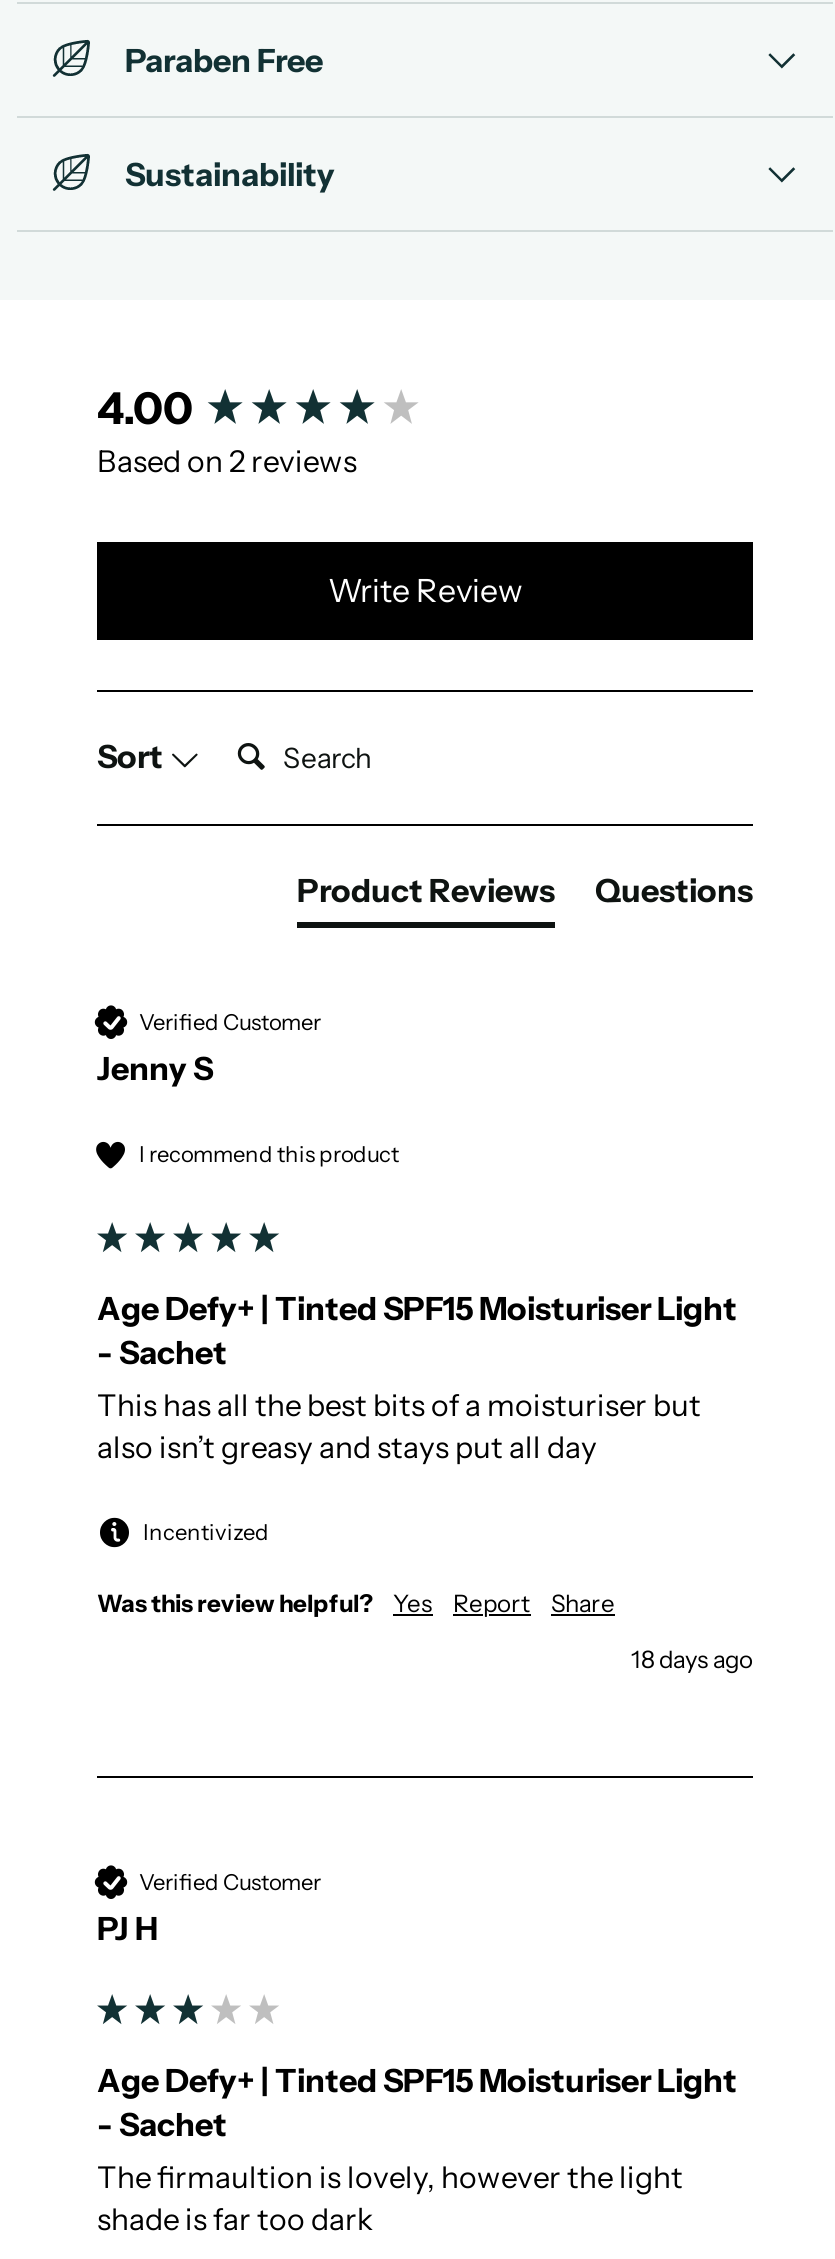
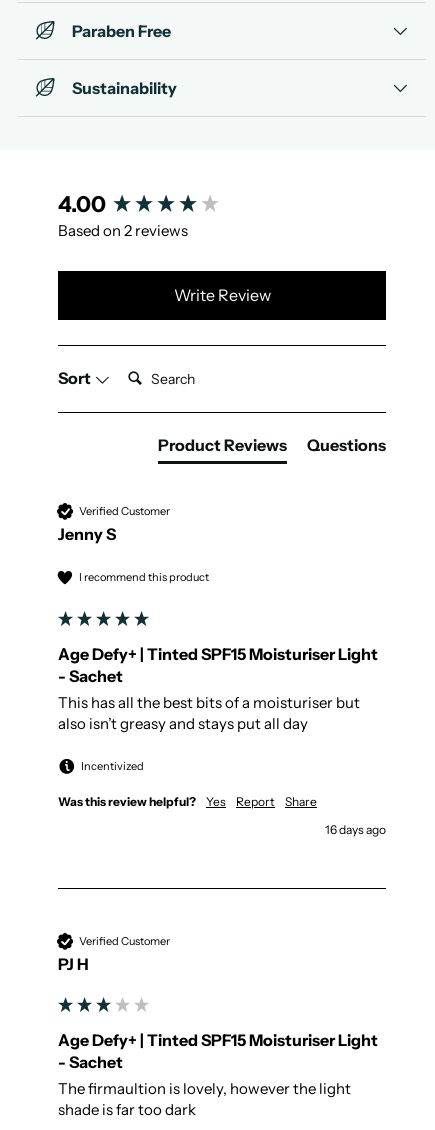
[631,1645,753,1675] 18 days ago -> [325,822,386,837] 16 days ago

